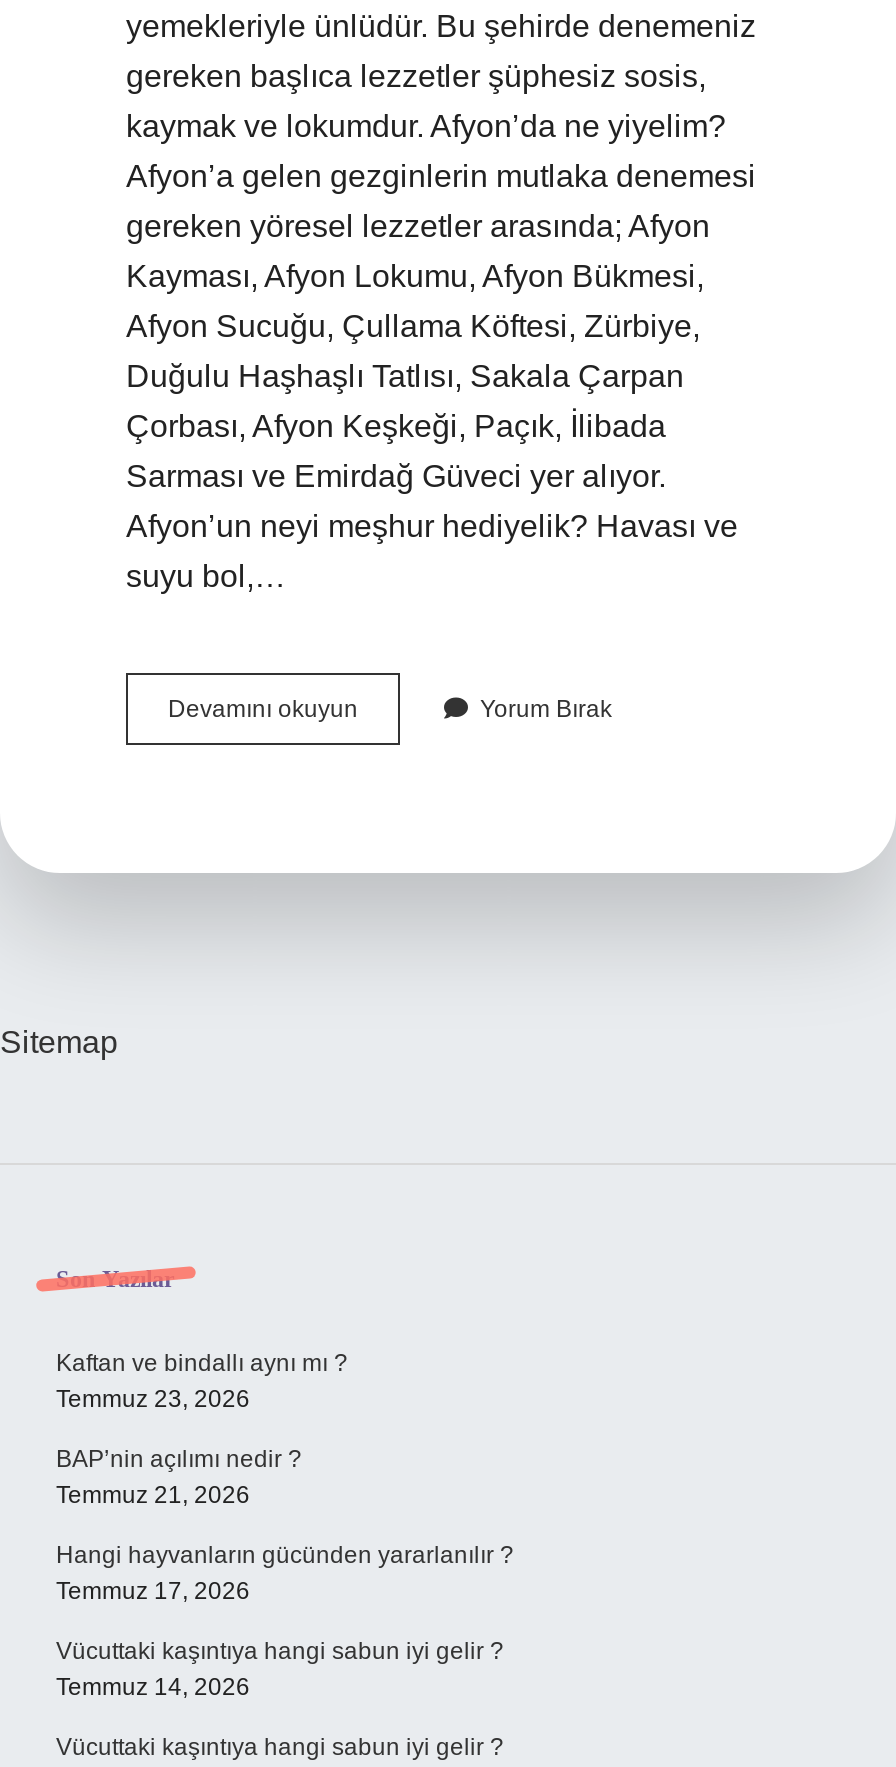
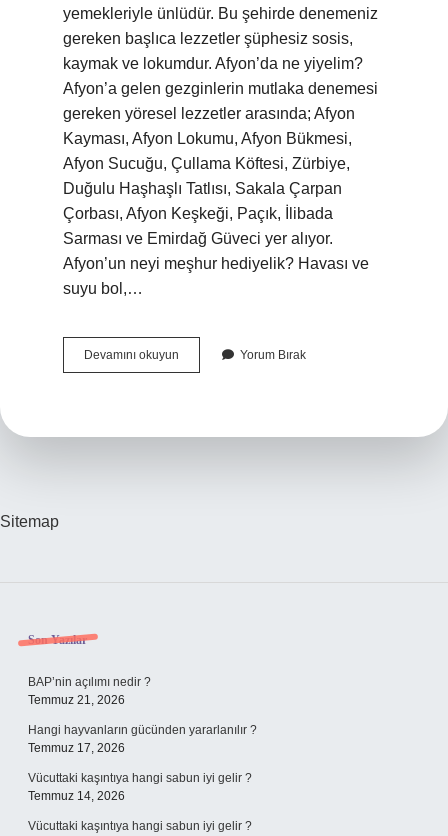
[56,1349,348,1413] Kaftan ve bindallı aynı mı ? | Temmuz 23, 2026 -> none

